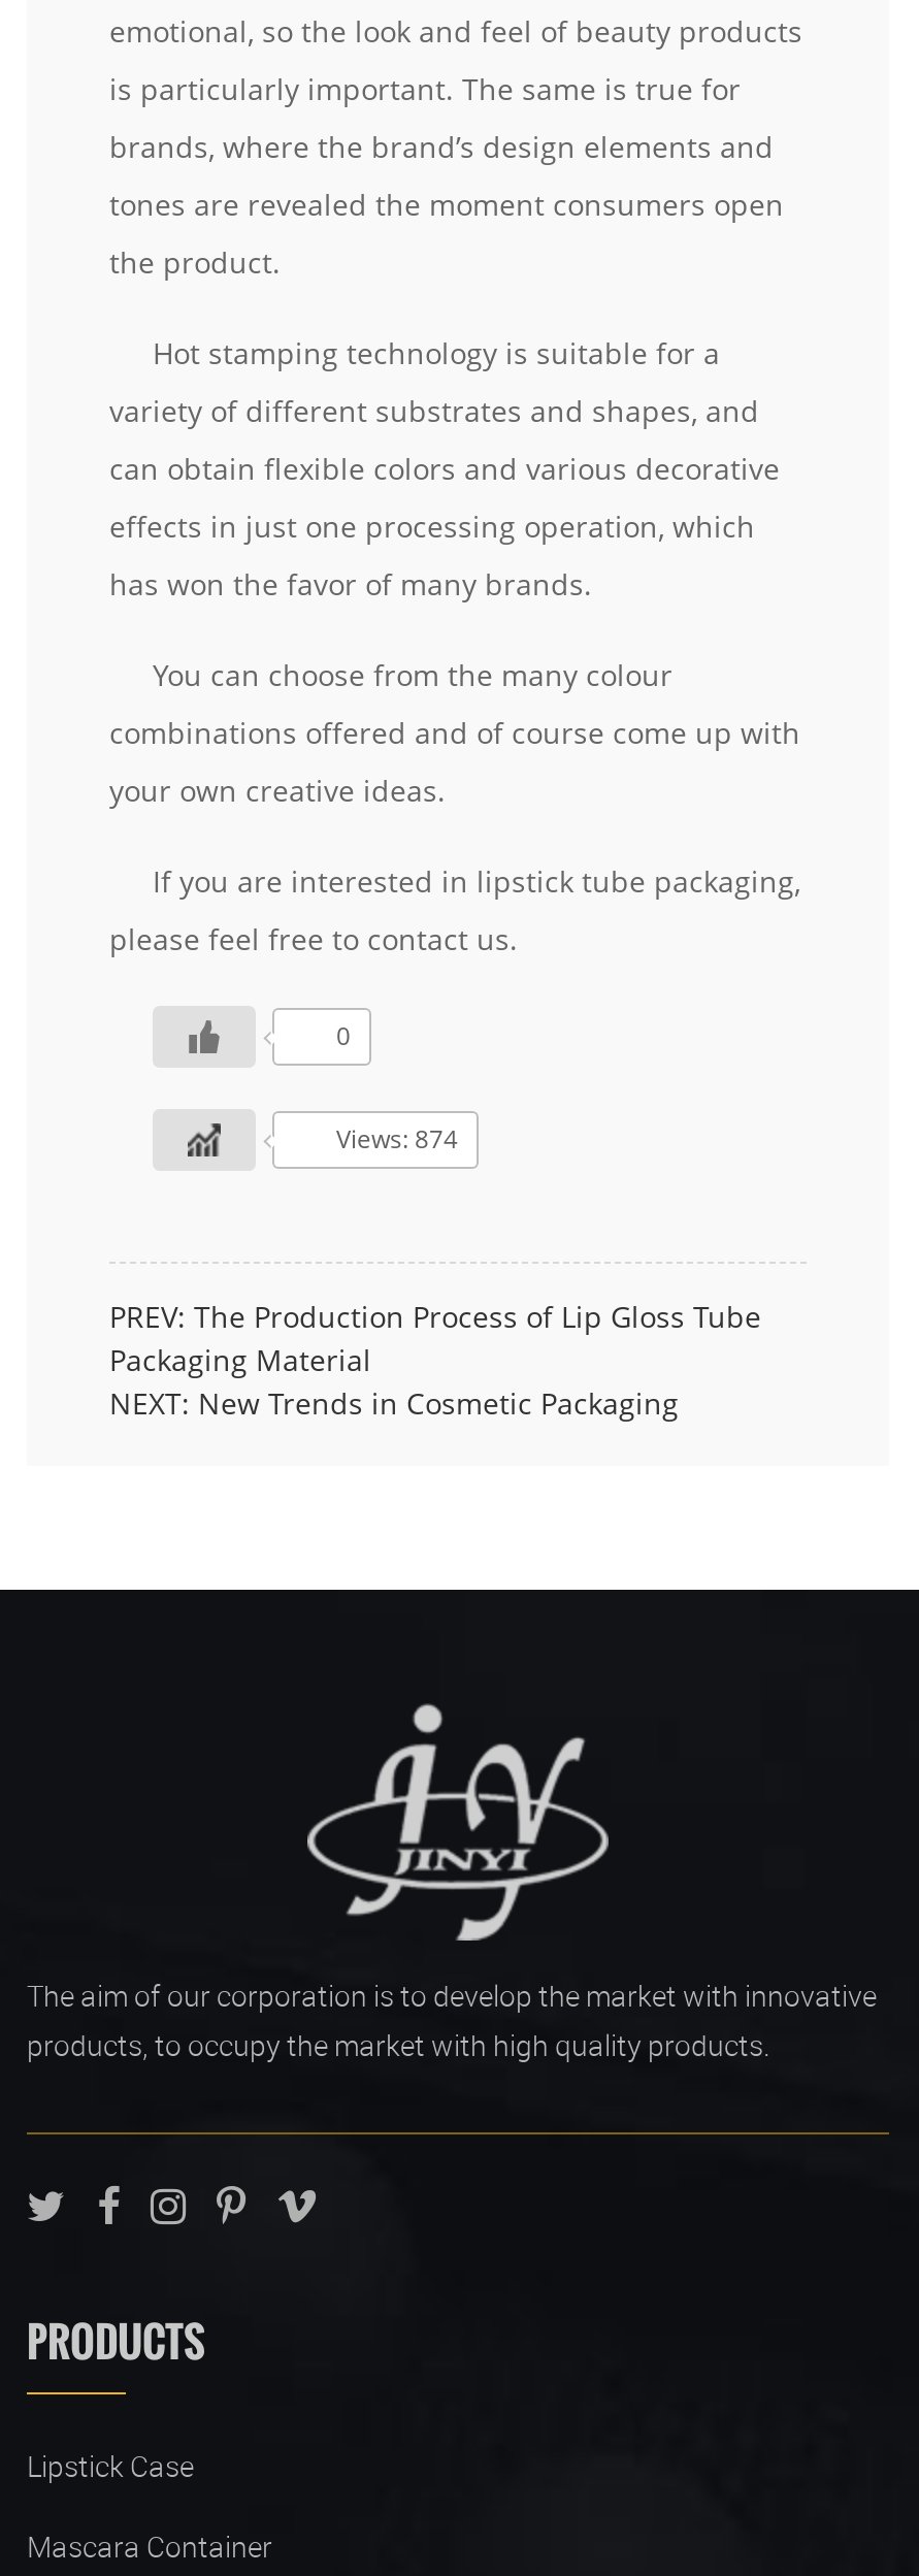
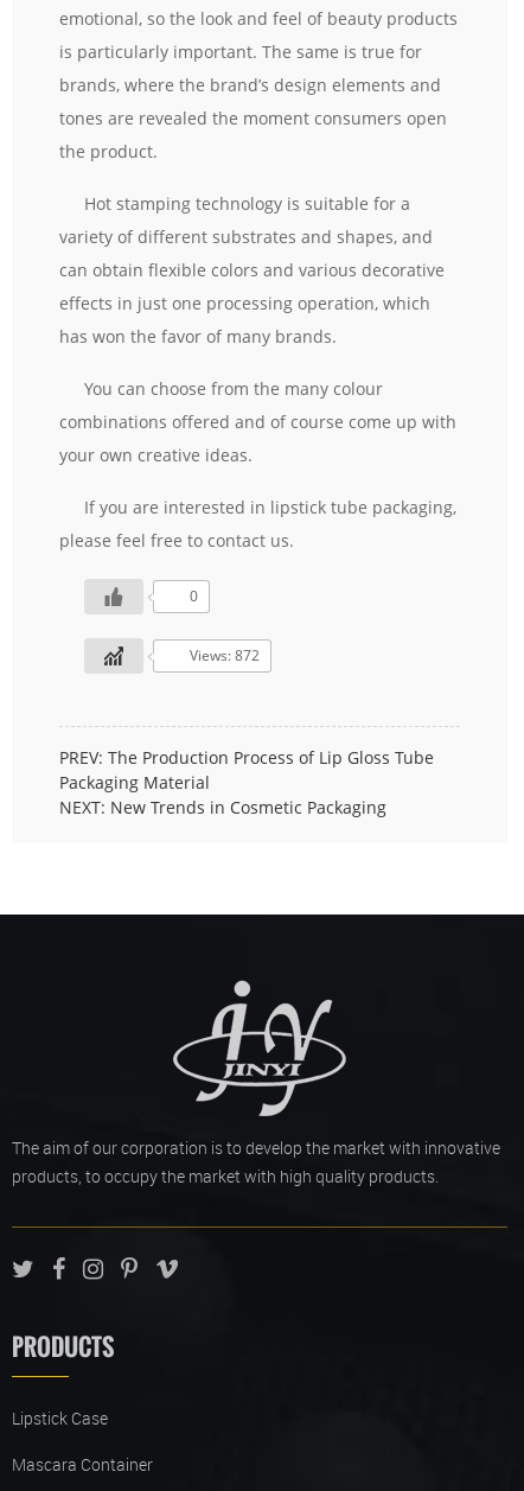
[336,1121,458,1156] Views: 874 -> [190,645,260,665] Views: 872

